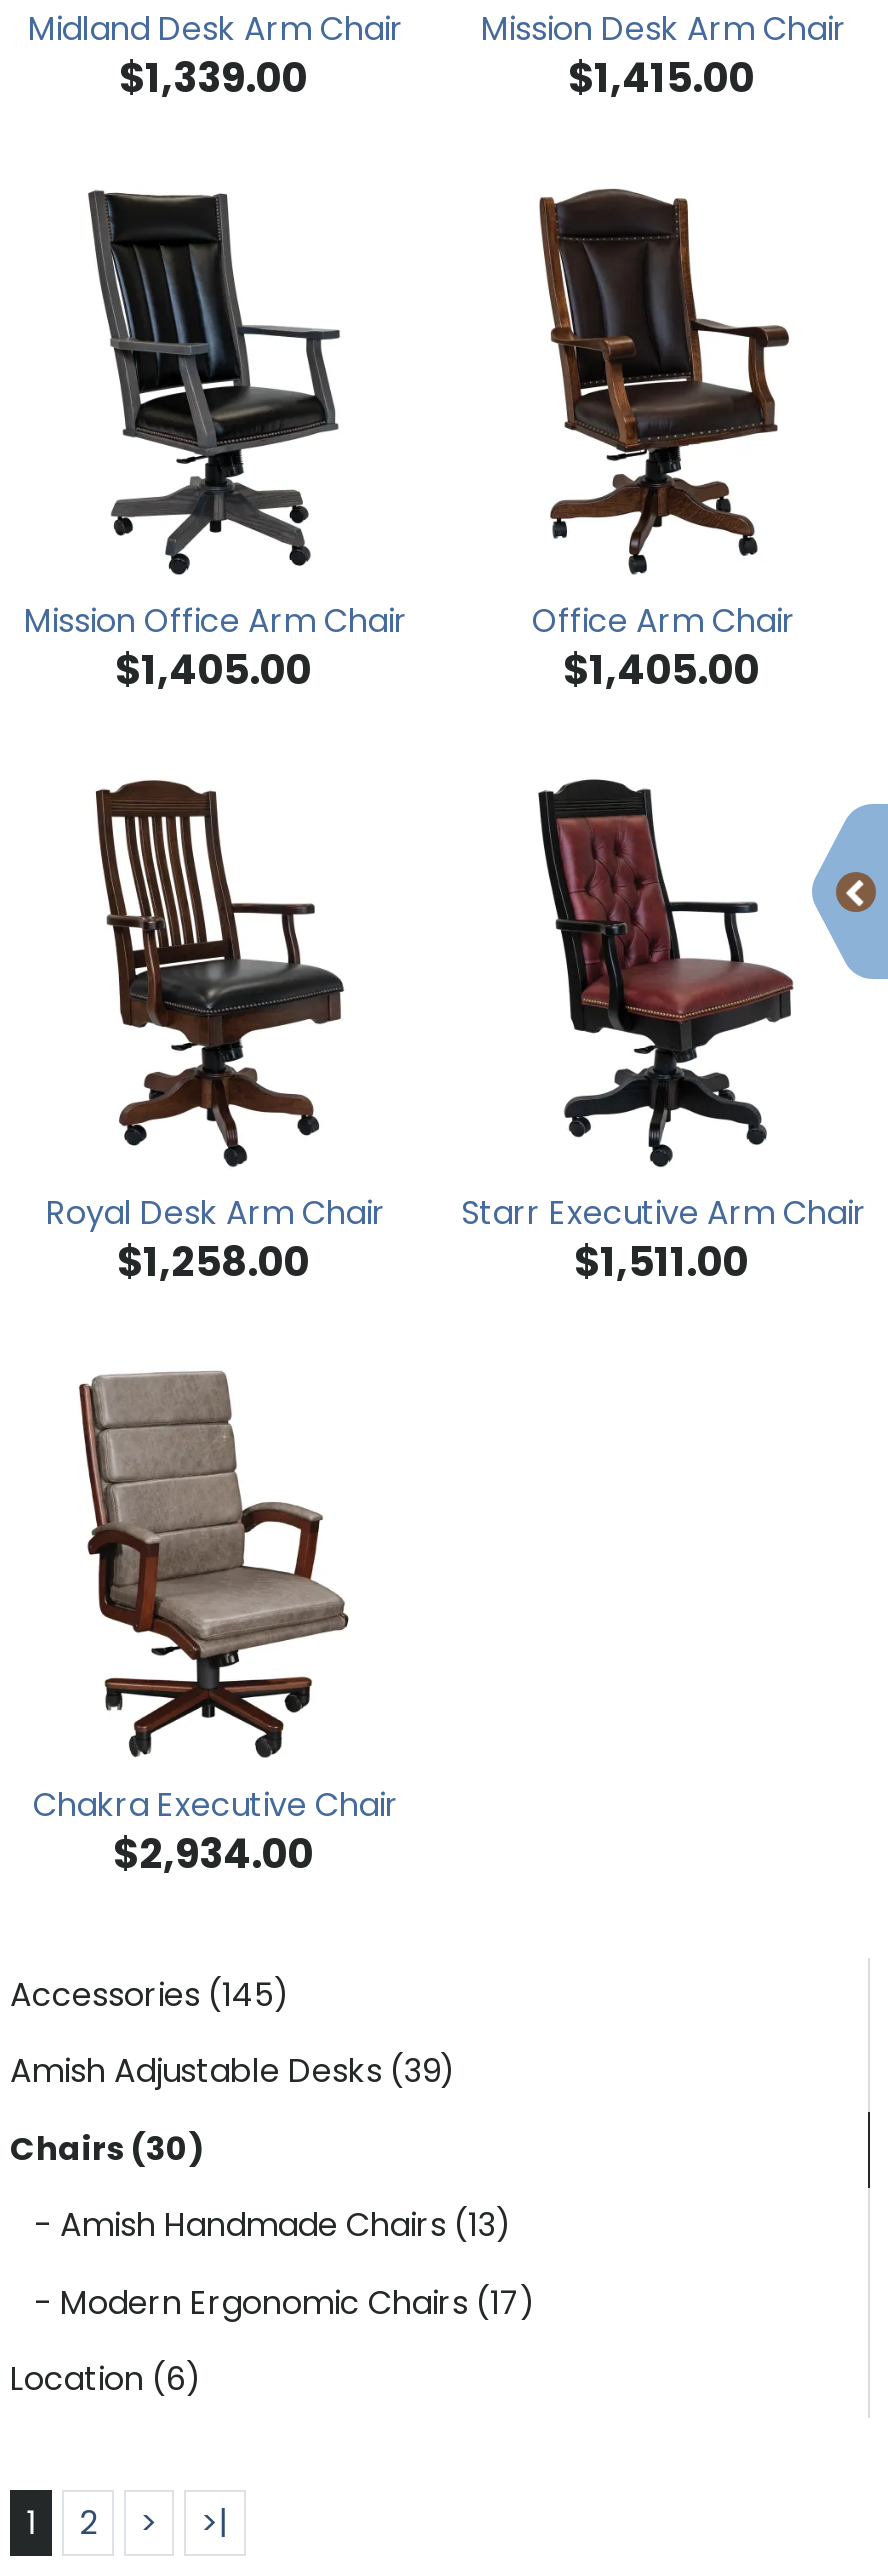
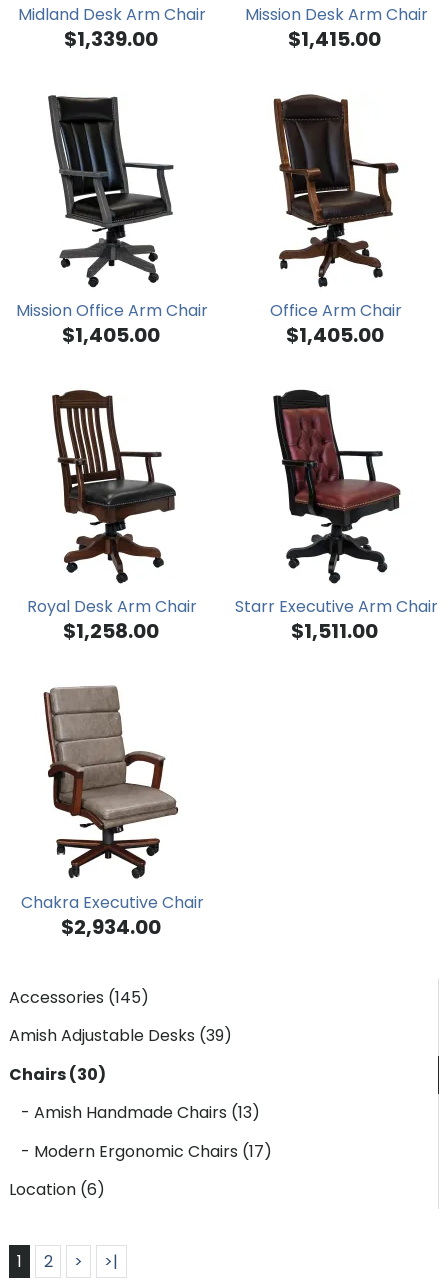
[810,802,882,980] [image] -> none

